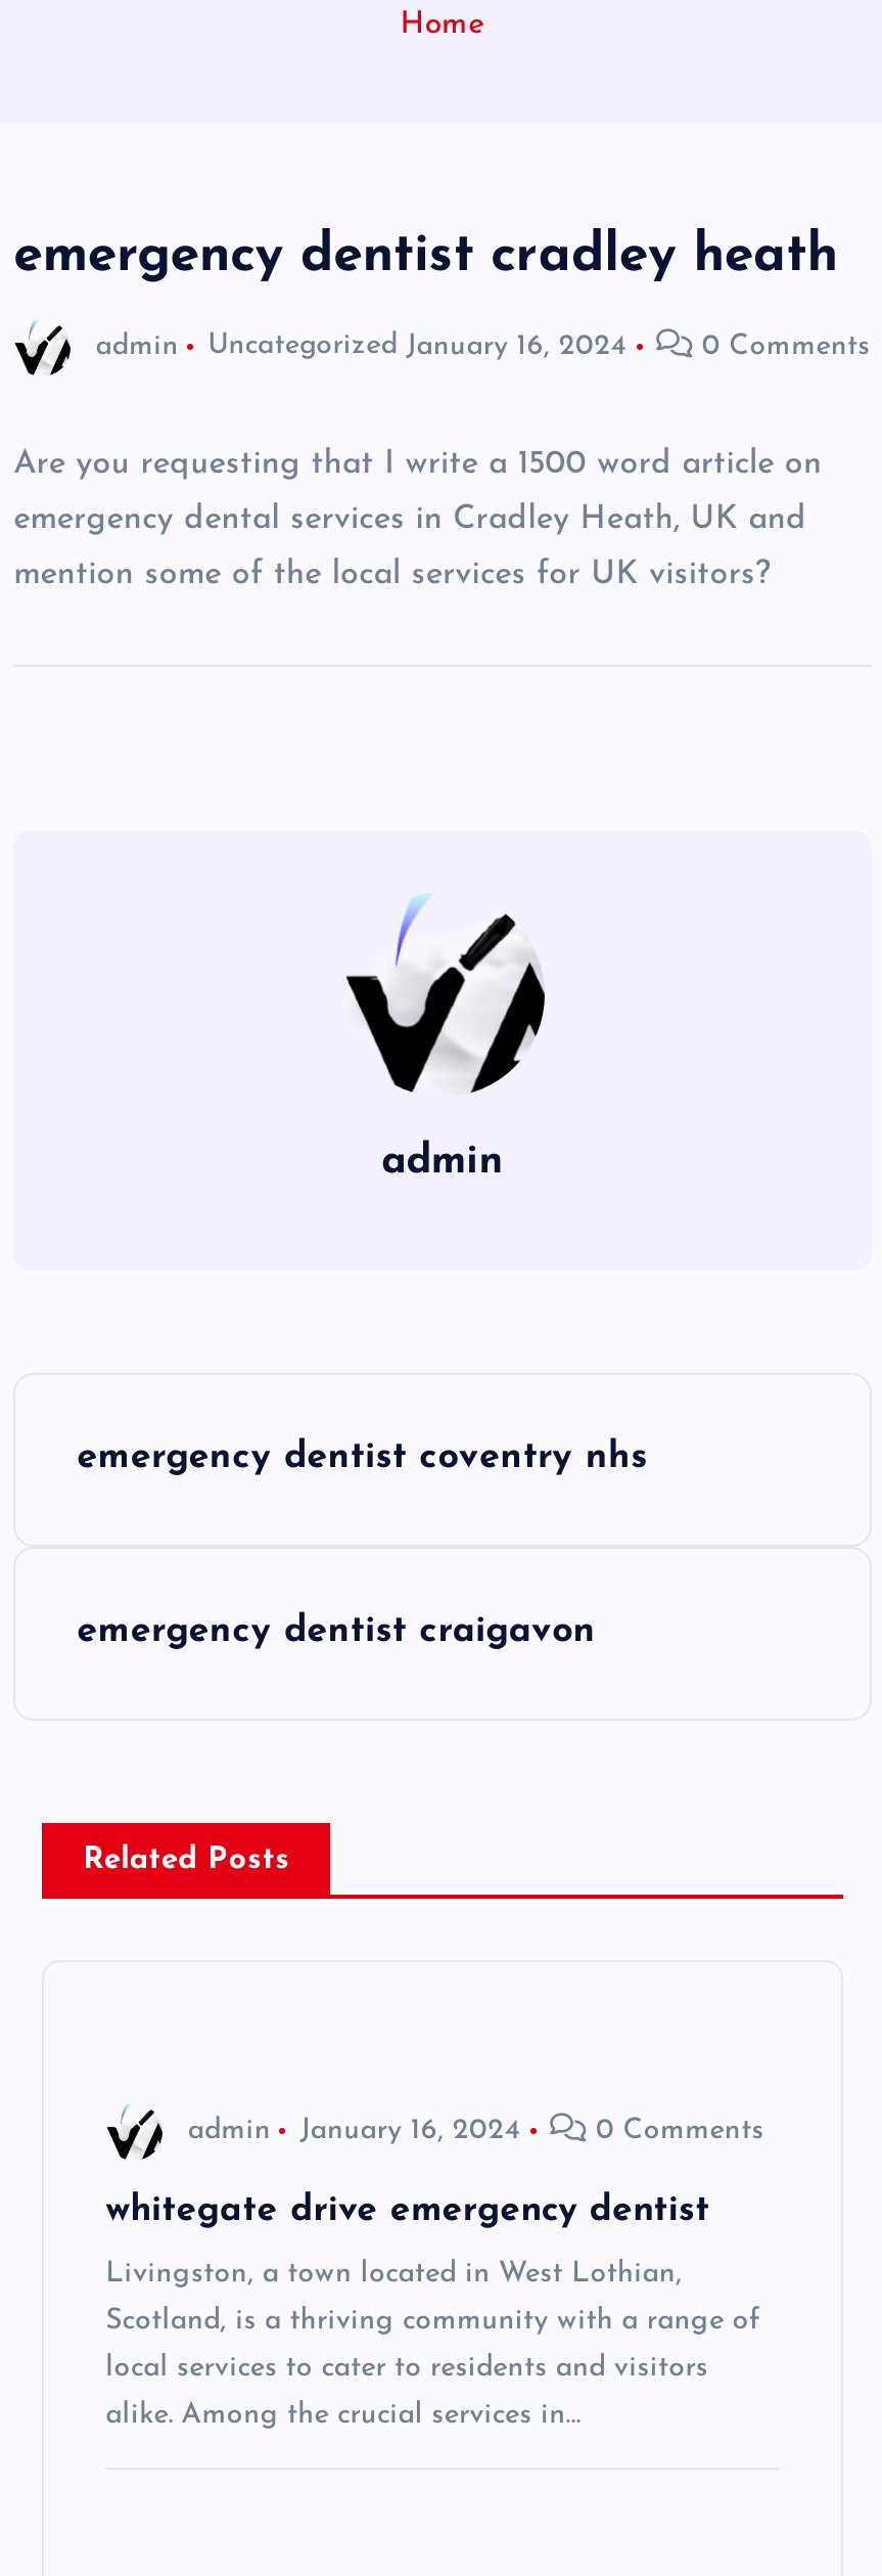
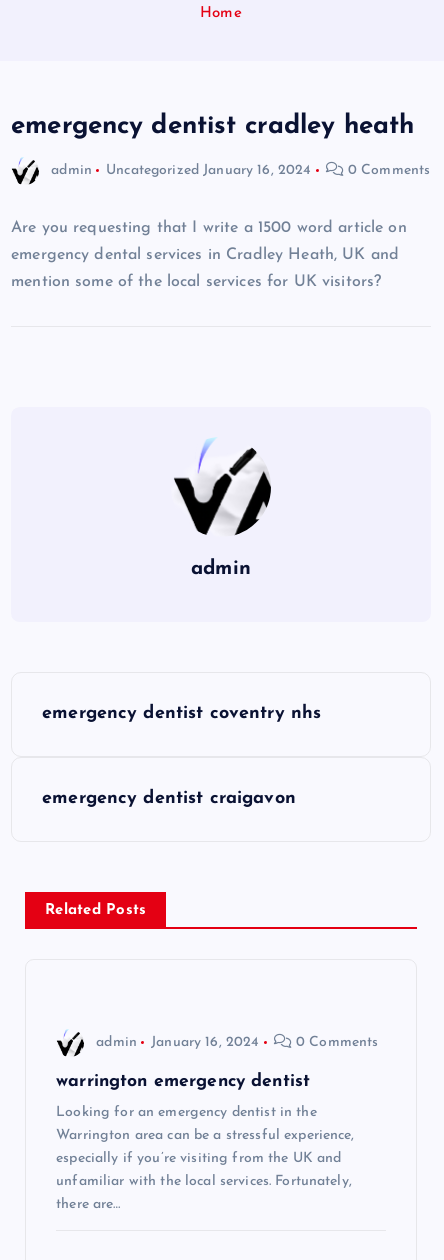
[106,2194,762,2432] whitegate drive emergency dentist | Livingston, a town located in West Lothian, | Scotland, is a thriving community with a range of | local services to cater to residents and visitors | alike. Among the crucial services in… -> [56,1073,355,1212] warrington emergency dentist | Looking for an emergency dentist in the | Warrington area can be a stressful experience, | especially if you’re visiting from the UK and | unfamiliar with the local services. Fortunately, | there are…

